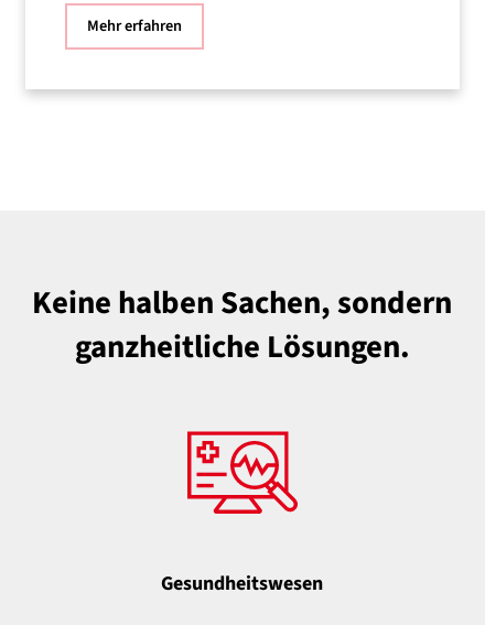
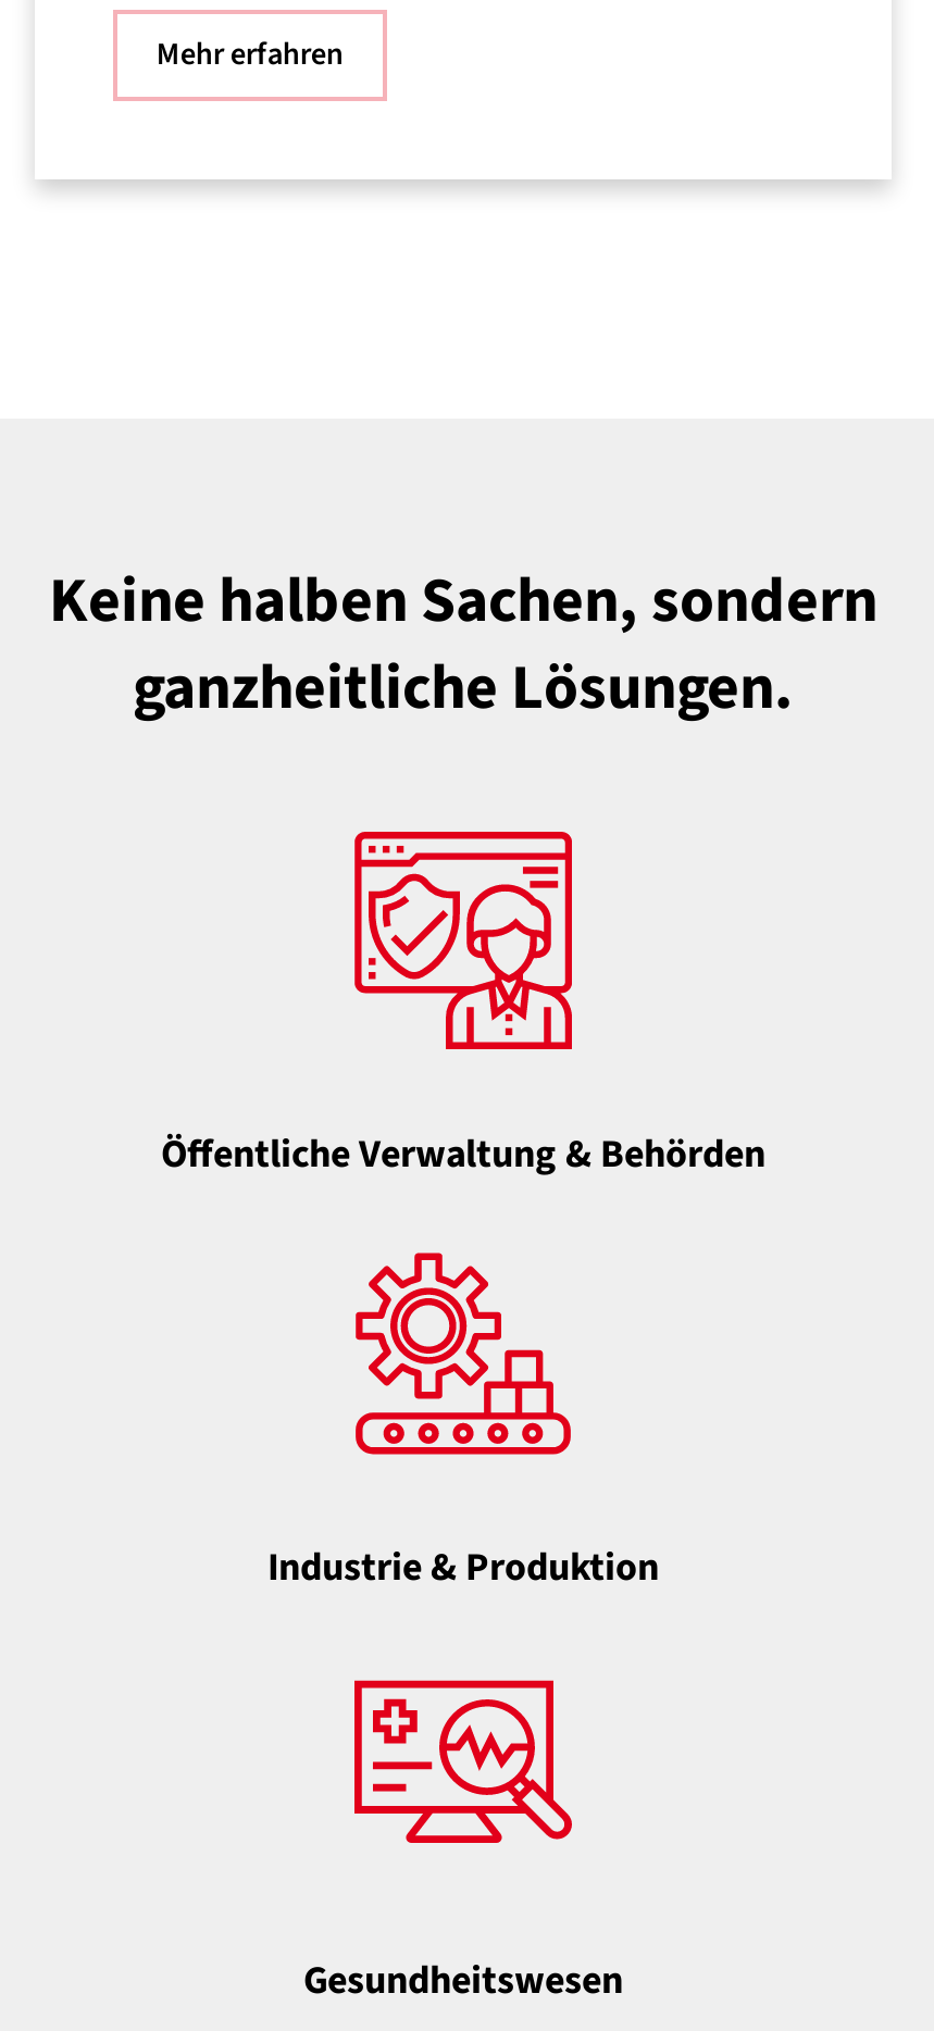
none -> [161,830,765,1182] [image] | Öffentliche Verwaltung & Behörden
none -> [267,1249,659,1595] [image] | Industrie & Produktion

